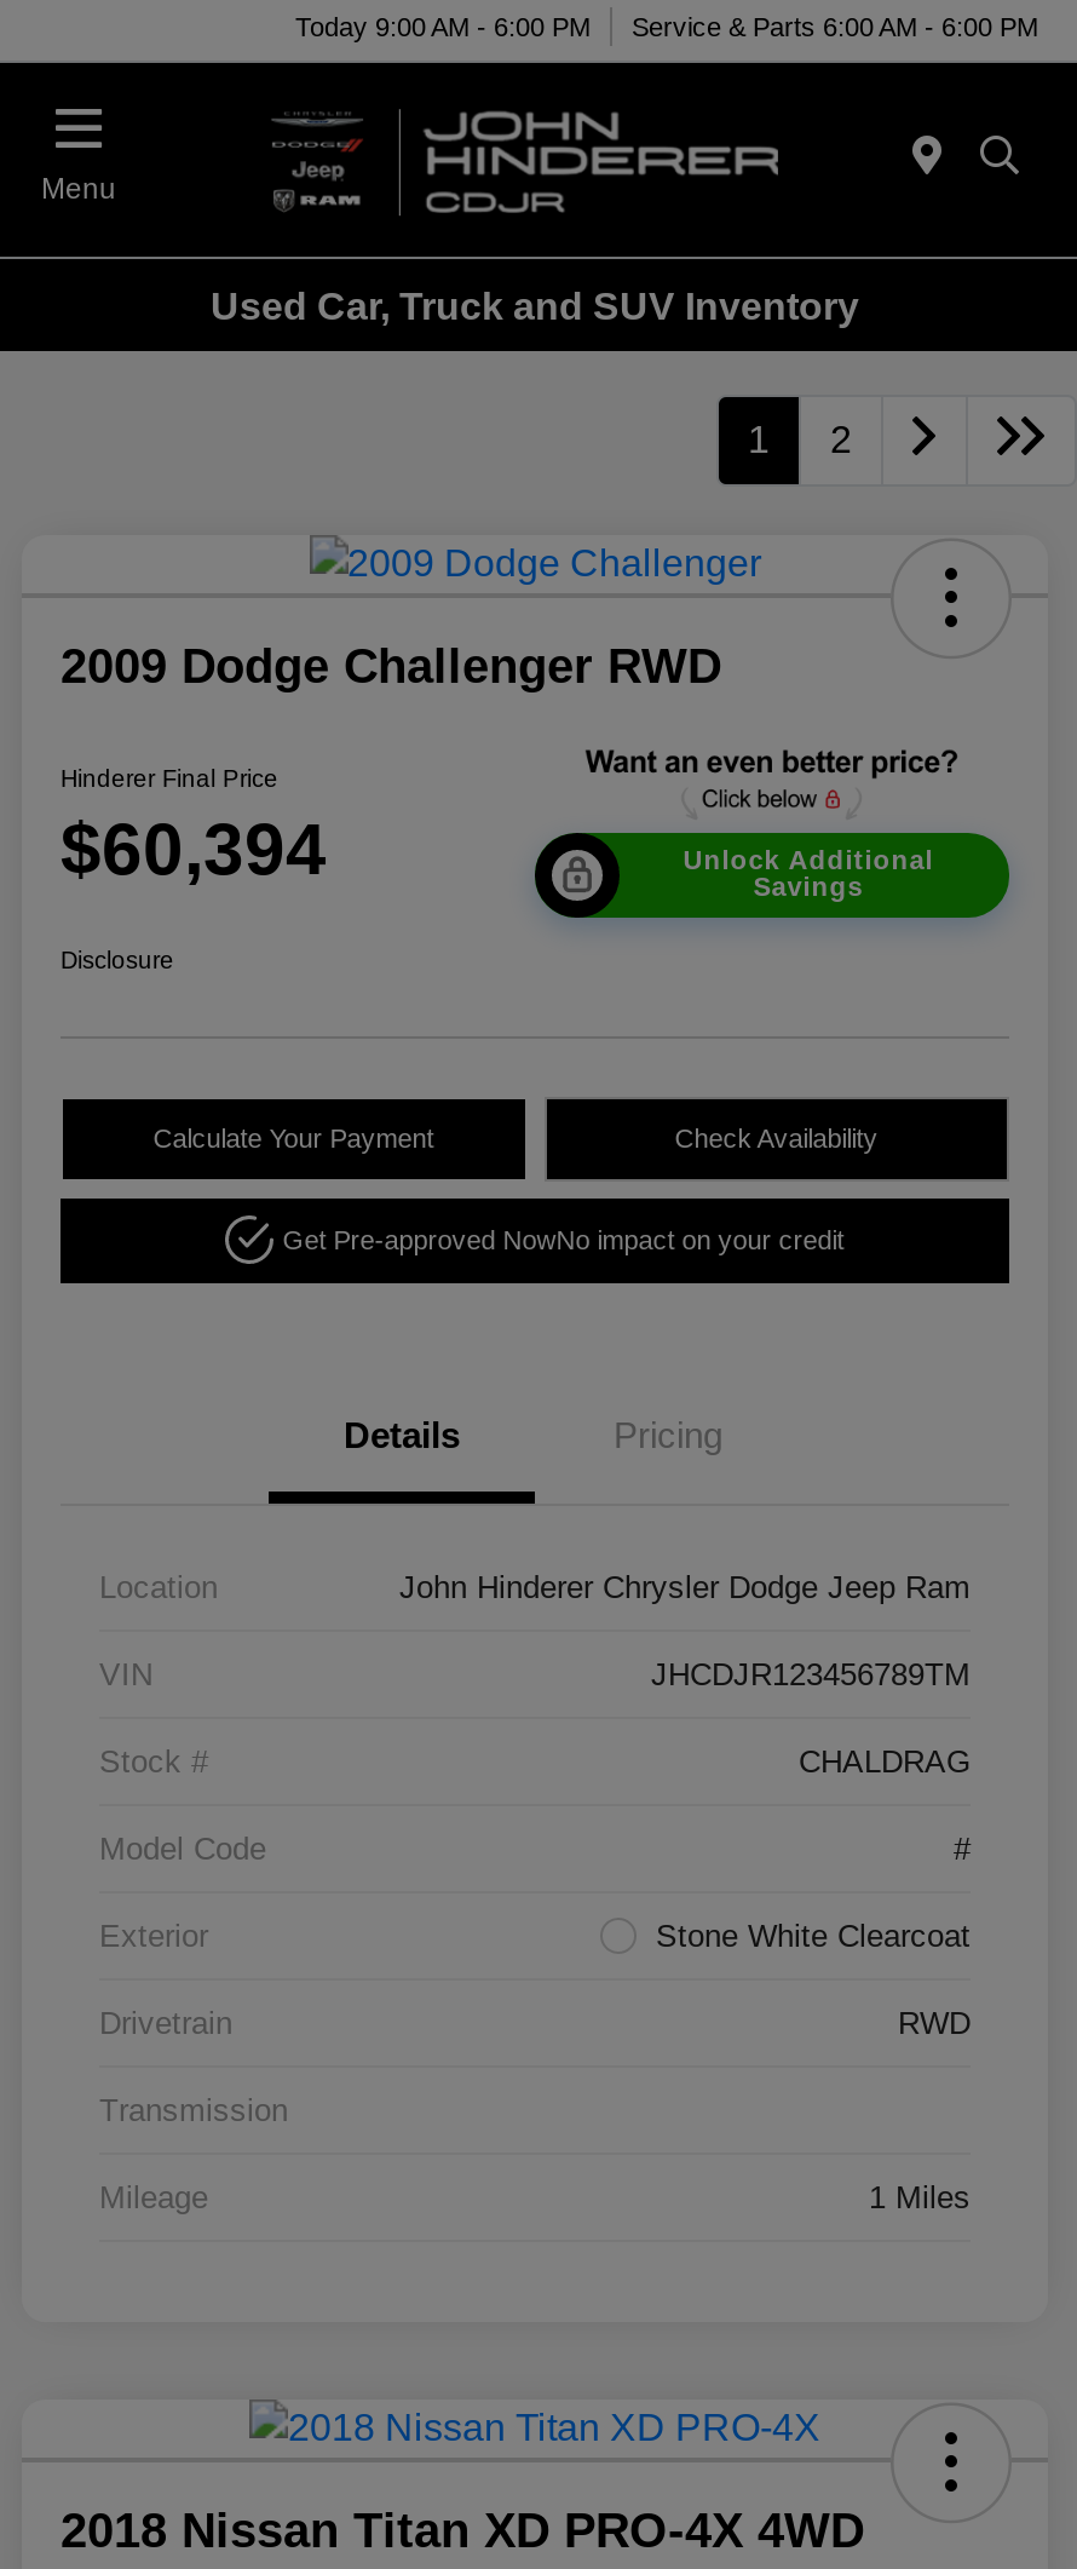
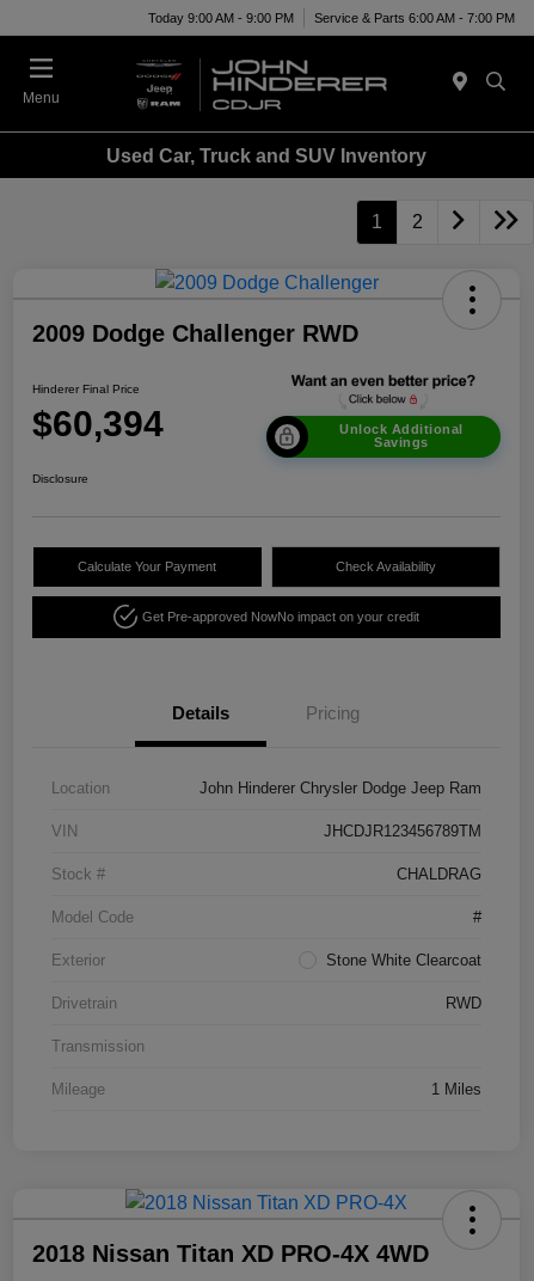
[295,11,591,40] Today 9:00 AM - 6:00 PM -> [148,10,294,24] Today 9:00 AM - 9:00 PM
[632,11,1038,40] Service & Parts 6:00 AM - 6:00 PM -> [314,10,515,24] Service & Parts 6:00 AM - 7:00 PM

